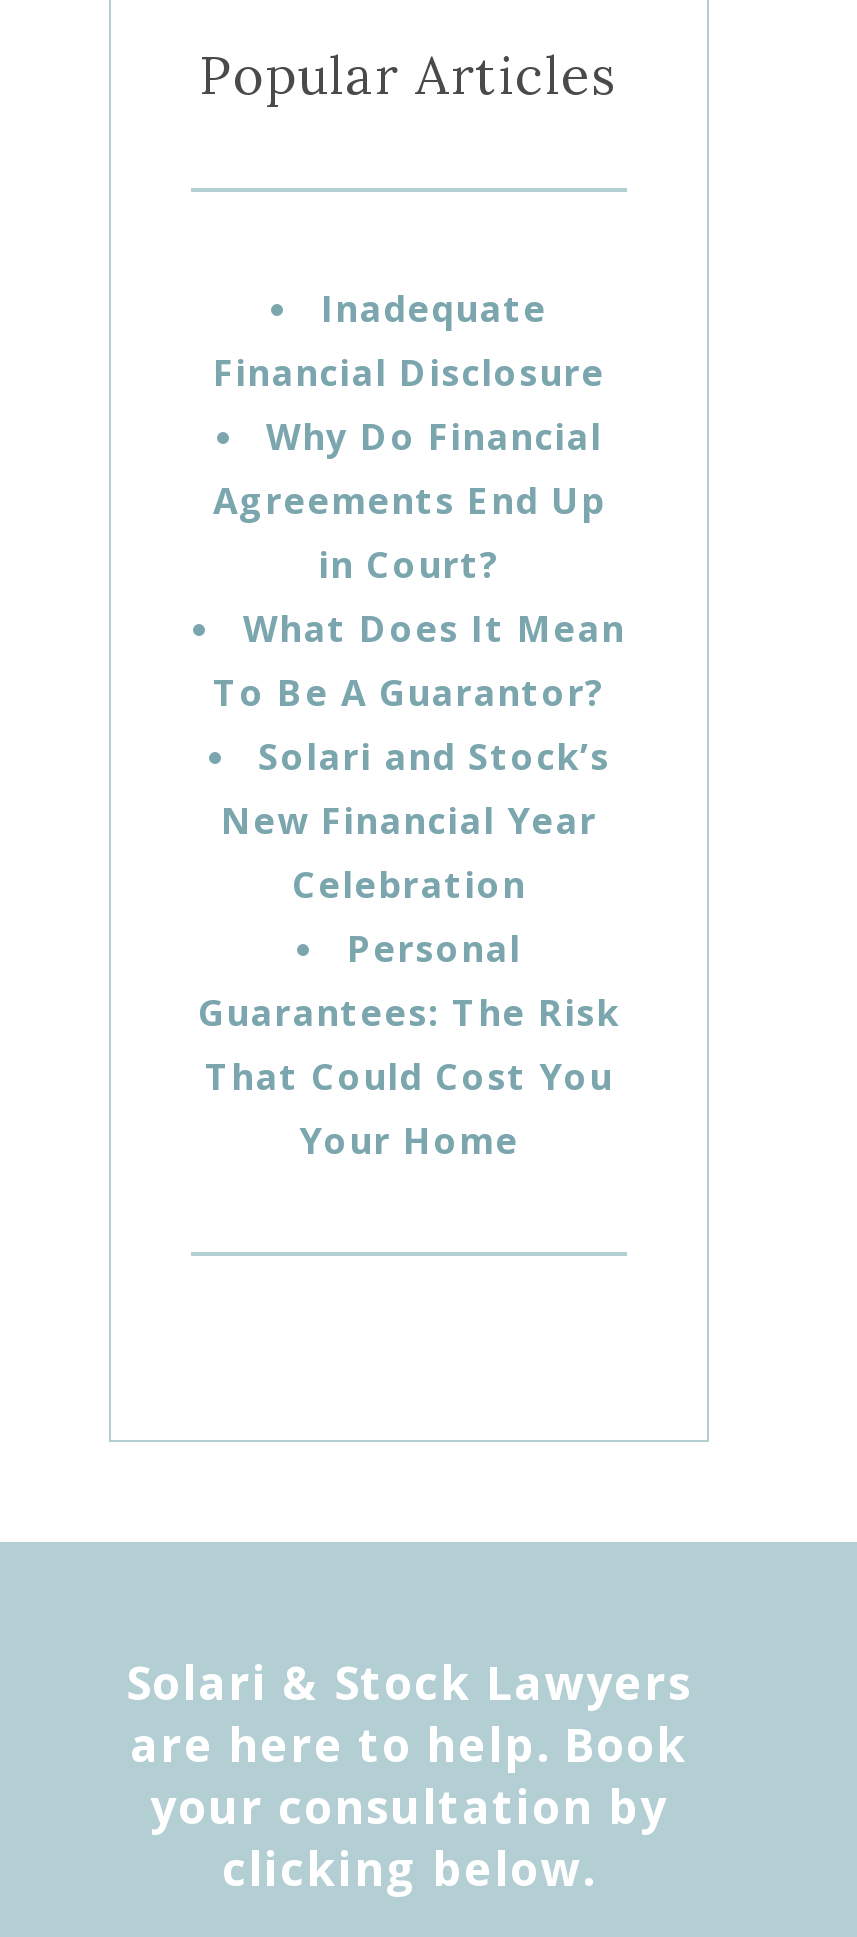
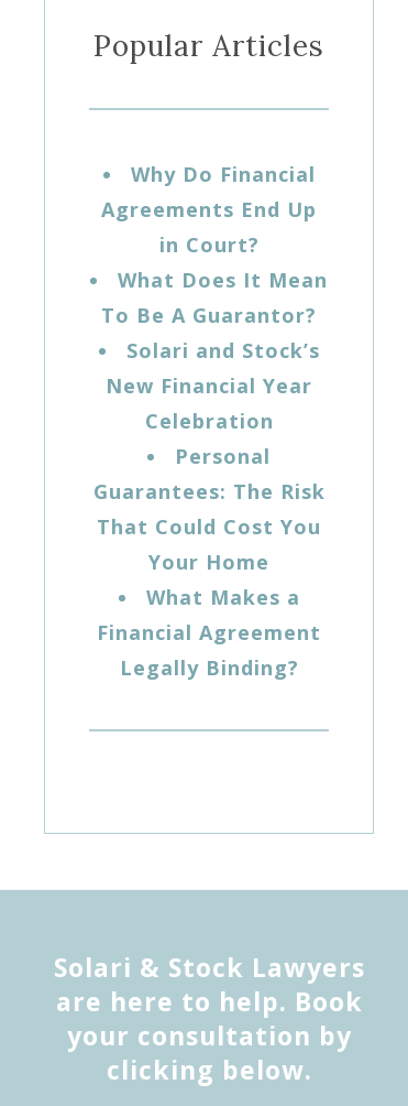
[213,284,605,396] Inadequate | Financial Disclosure -> none
moved [198,412,625,1164] -> [93,161,328,575]: Why Do Financial | Agreements End Up | in Court? | ... | That Could Cost You | Your Home
none -> [97,584,321,681] What Makes a | Financial Agreement | Legally Binding?

